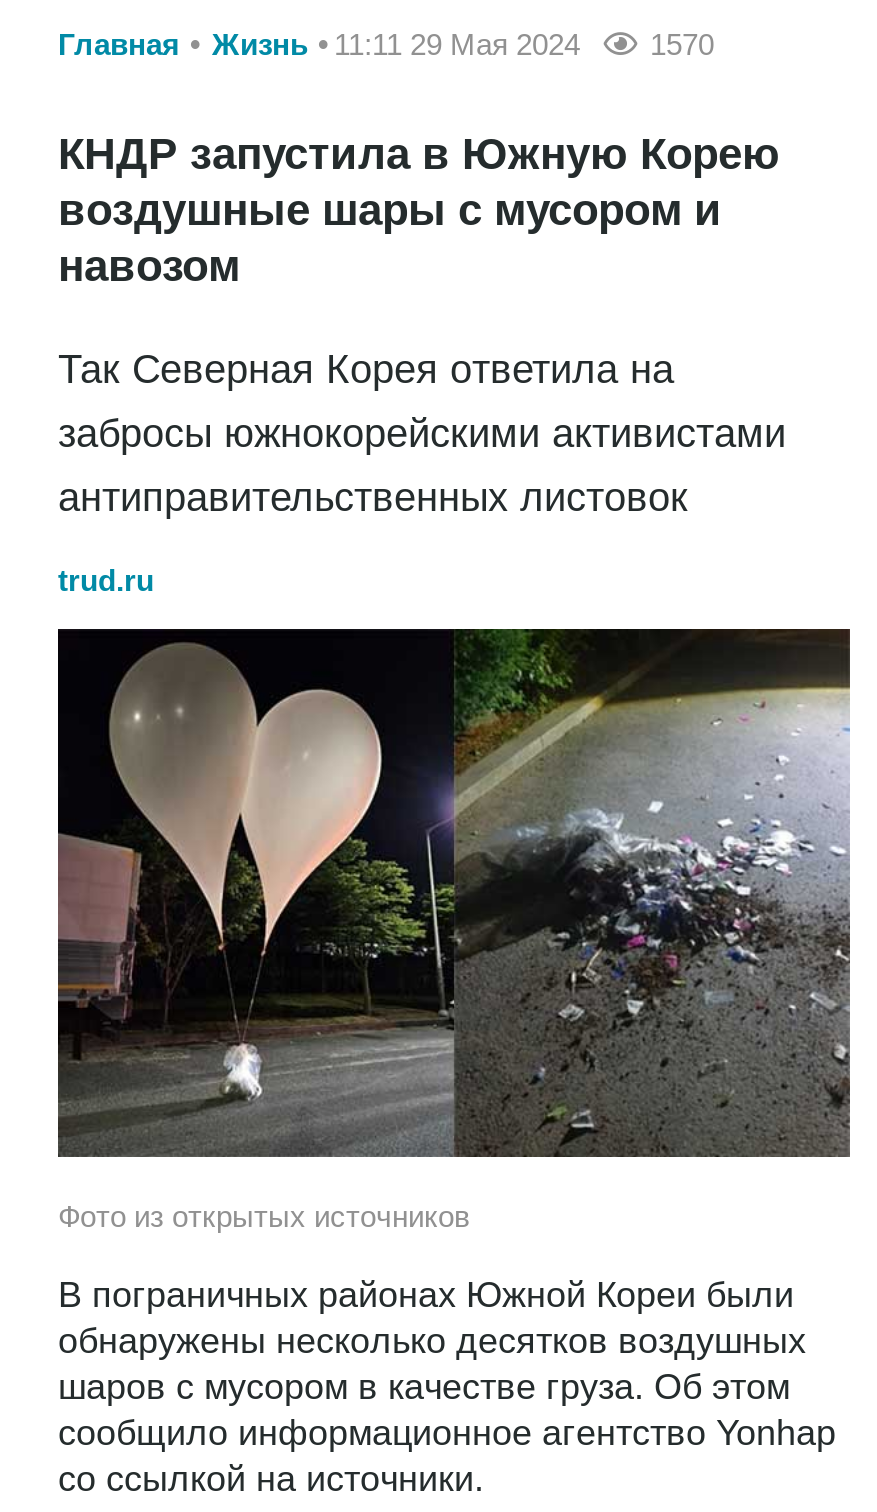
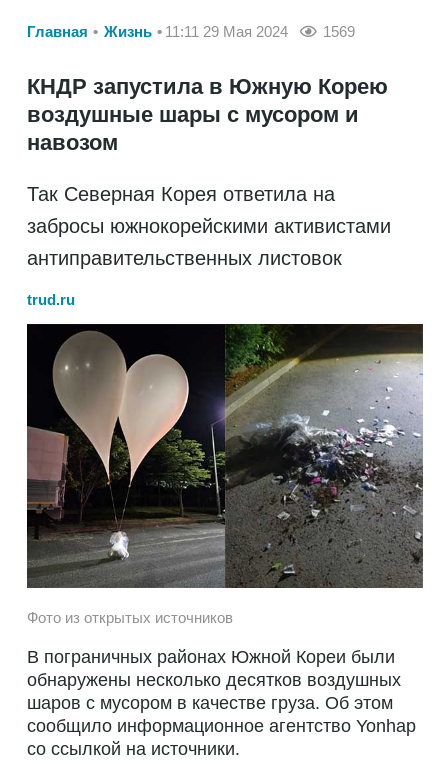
[650,27,714,61] 1570 -> [323,23,355,40] 1569

